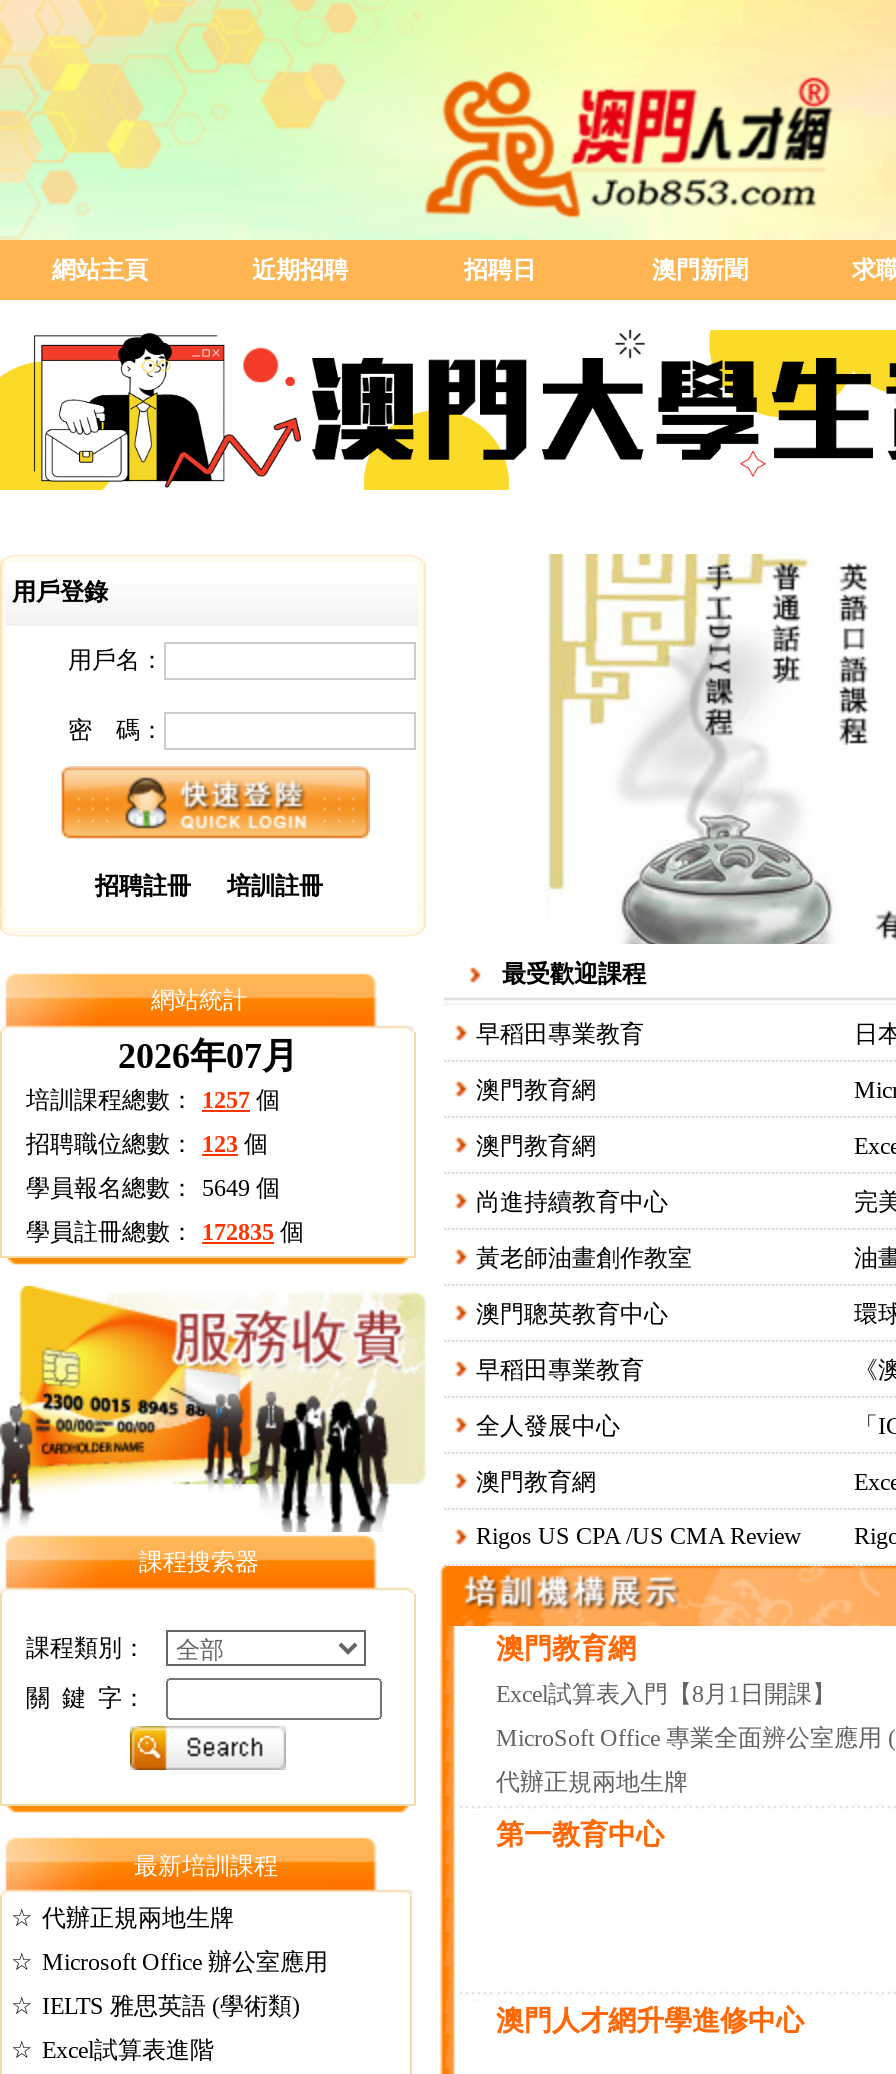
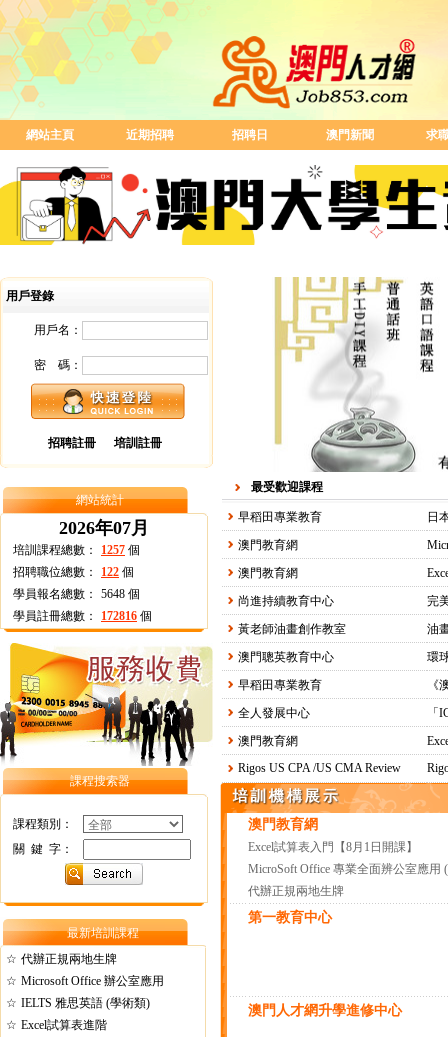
[2,1130,268,1158] 招聘職位總數： 123個 -> [1,565,134,579] 招聘職位總數： 122個
[2,1174,280,1202] 學員報名總數： 5649個 -> [1,587,140,601] 學員報名總數： 5648個
[2,1218,304,1246] 學員註冊總數： 172835個 -> [1,609,152,623] 學員註冊總數： 172816個

